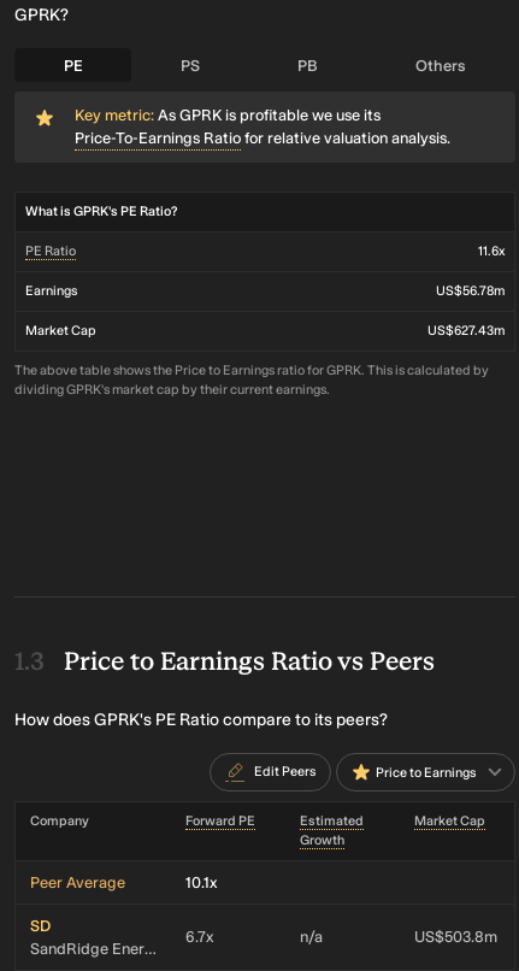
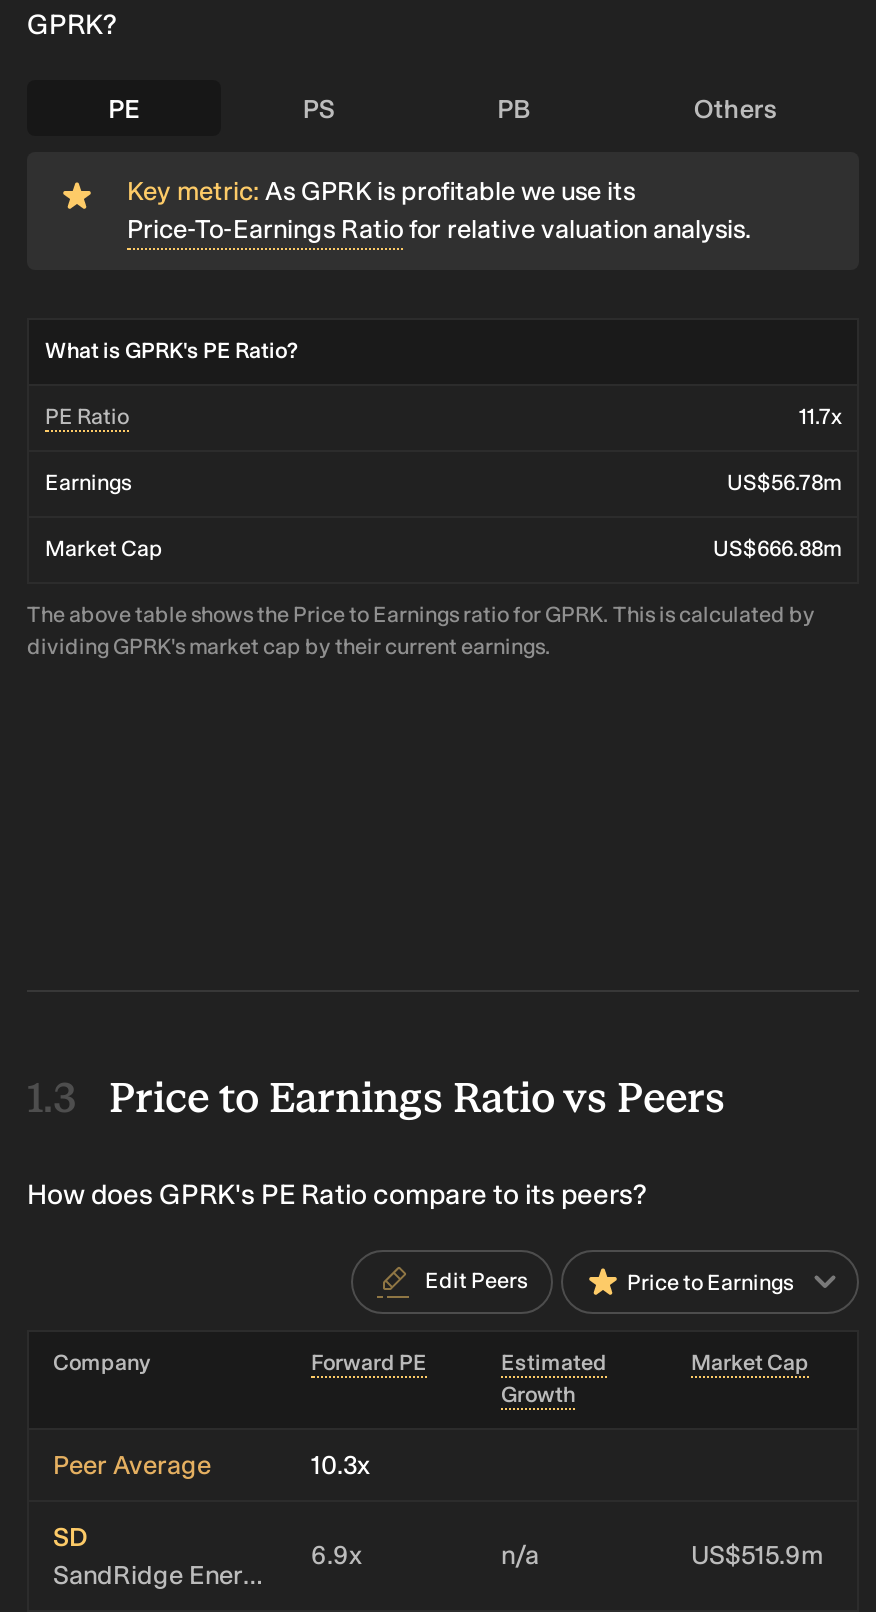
[478,243,505,259] 11.6x -> [799,404,841,430] 11.7x
[427,323,505,339] US$627.43m -> [713,536,841,562] US$666.88m
[185,873,217,891] 10.1x -> [311,1450,369,1480] 10.3x
[185,928,213,946] 6.7x -> [311,1540,361,1570] 6.9x
[414,928,497,946] US$503.8m -> [691,1540,823,1570] US$515.9m

